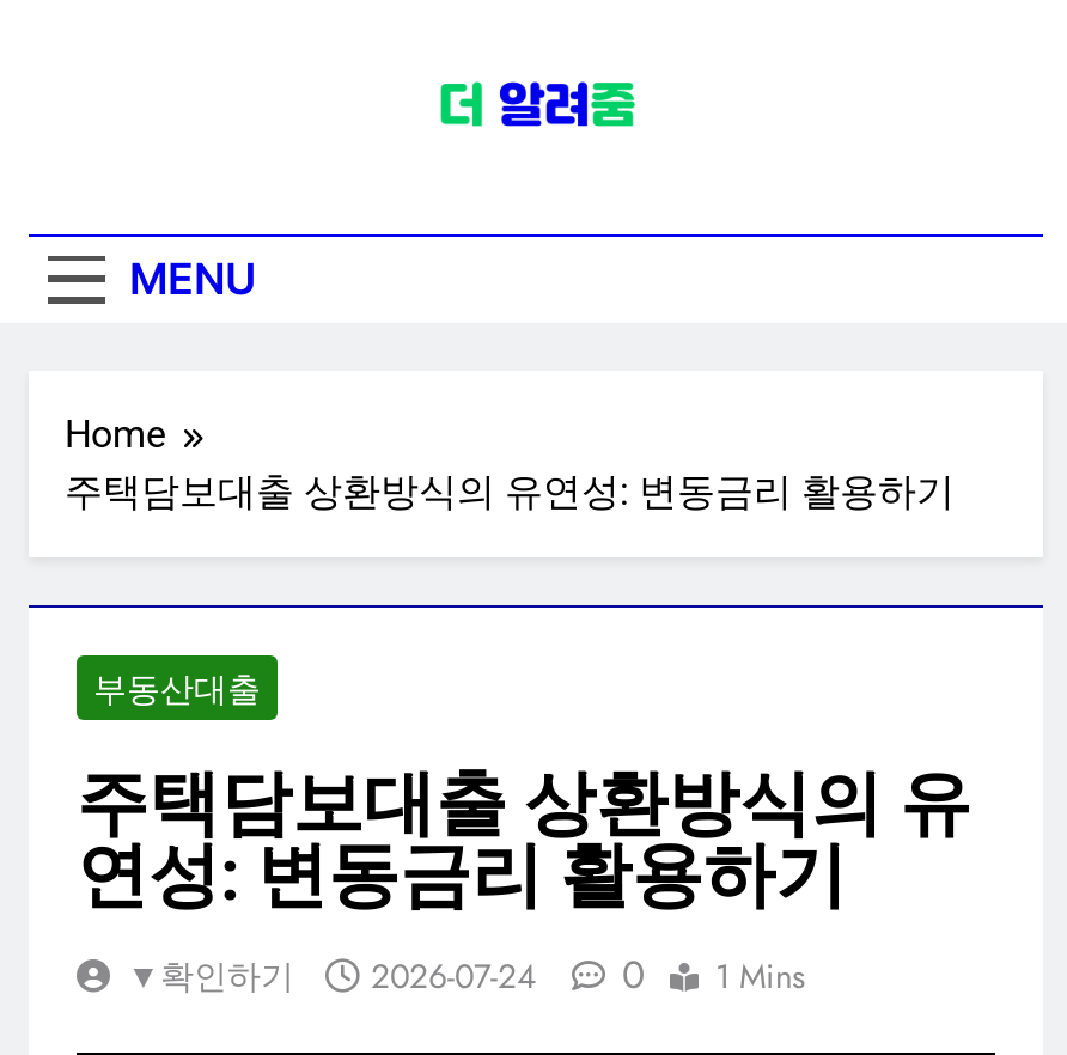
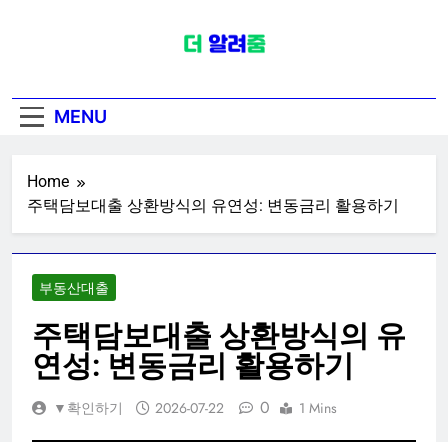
[371,951,536,999] 2026-07-24 -> [155,398,224,418] 2026-07-22

